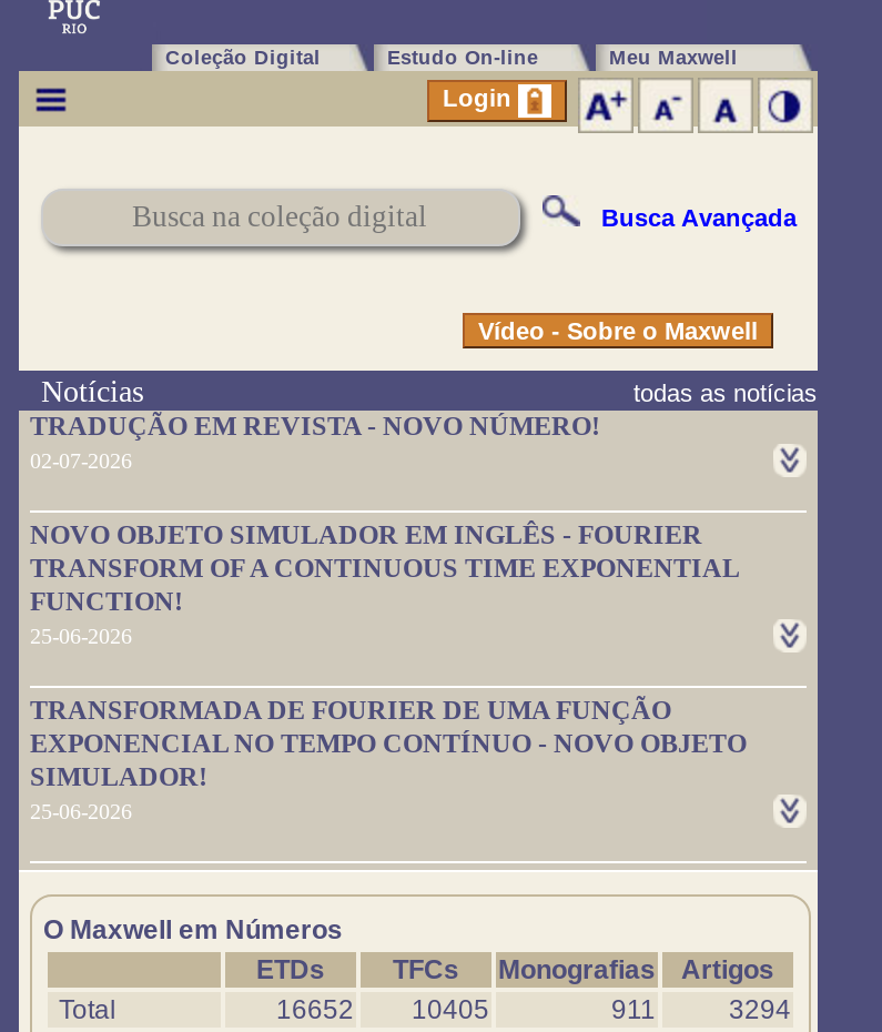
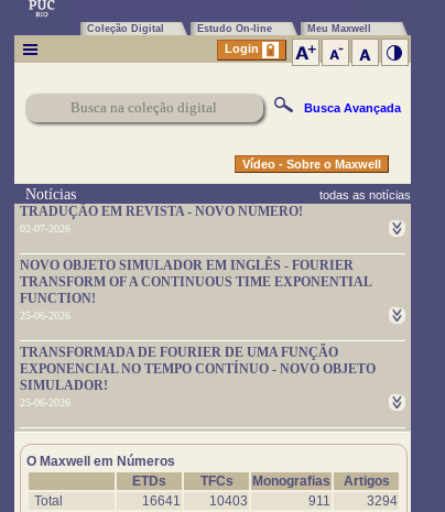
[276,994,354,1025] 16652 -> [142,493,181,509] 16641
[412,994,489,1025] 10405 -> [209,493,248,509] 10403

